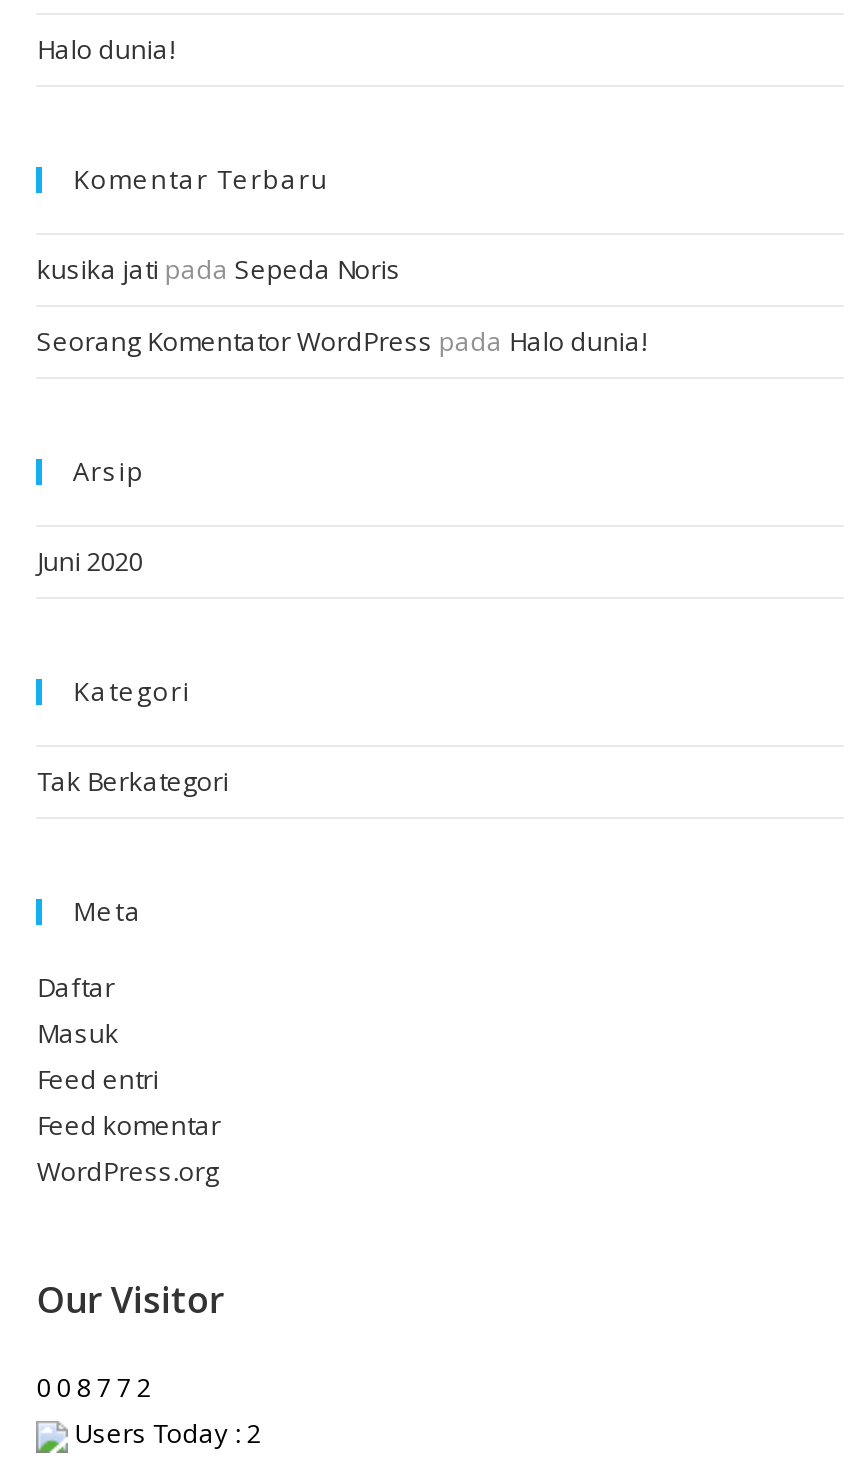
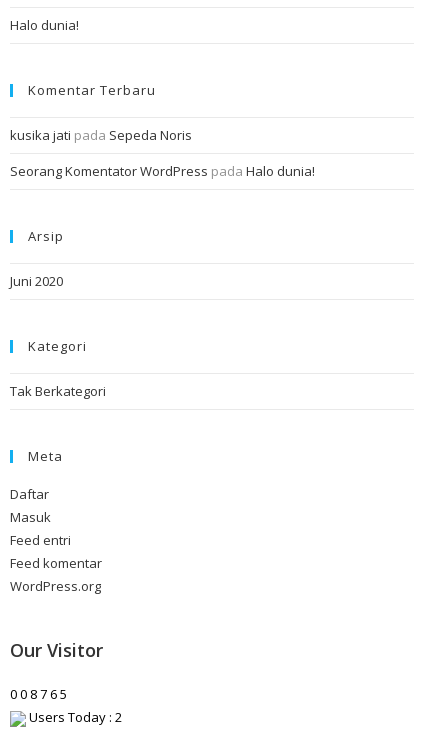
[37,1369,151,1405] 0 0 8 7 7 2 -> [10,685,67,703] 0 0 8 7 6 5

